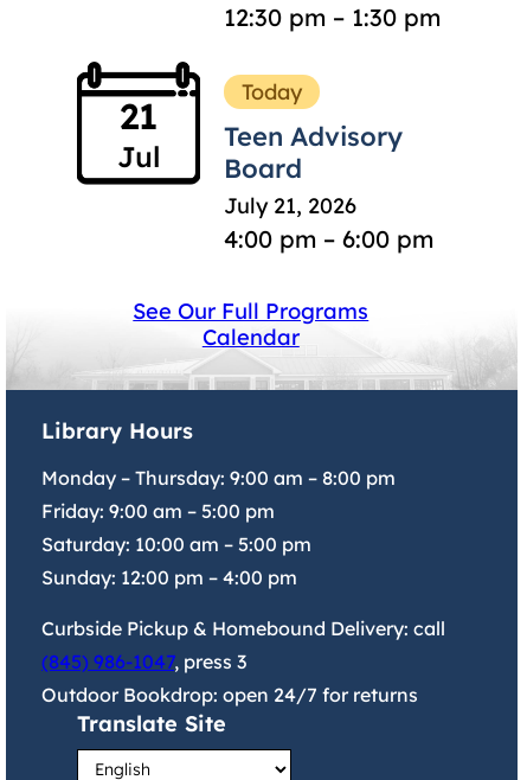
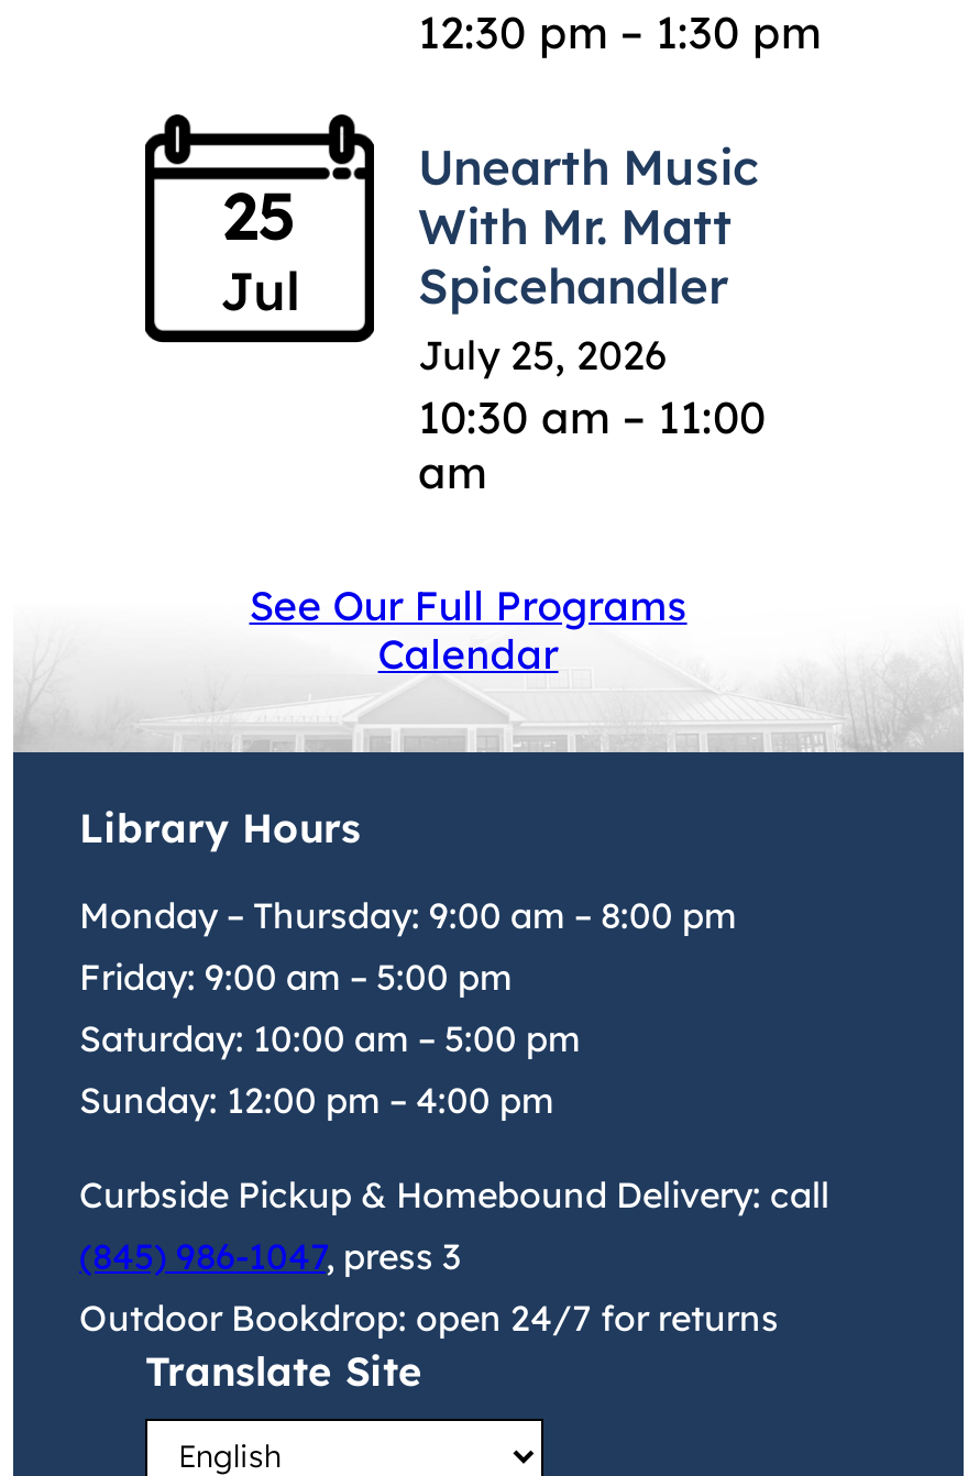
[224,78,433,254] Today | Teen Advisory | Board | July 21, 2026 | 4:00 pm – 6:00 pm -> [418,136,766,499] Unearth Music | With Mr. Matt | Spicehandler | July 25, 2026 | 10:30 am – 11:00 | am
[120,94,158,139] 21 -> [222,174,297,257] 25

